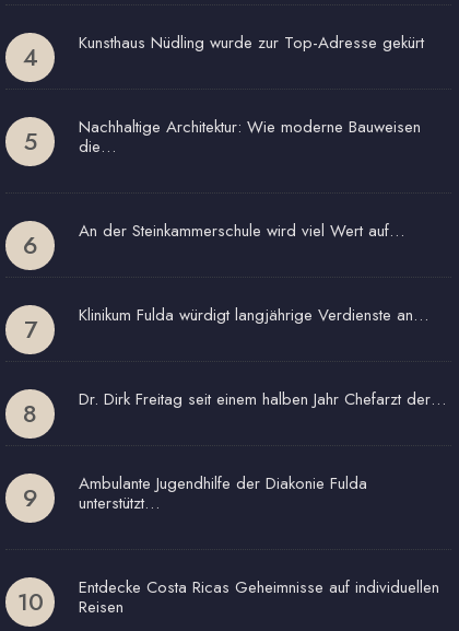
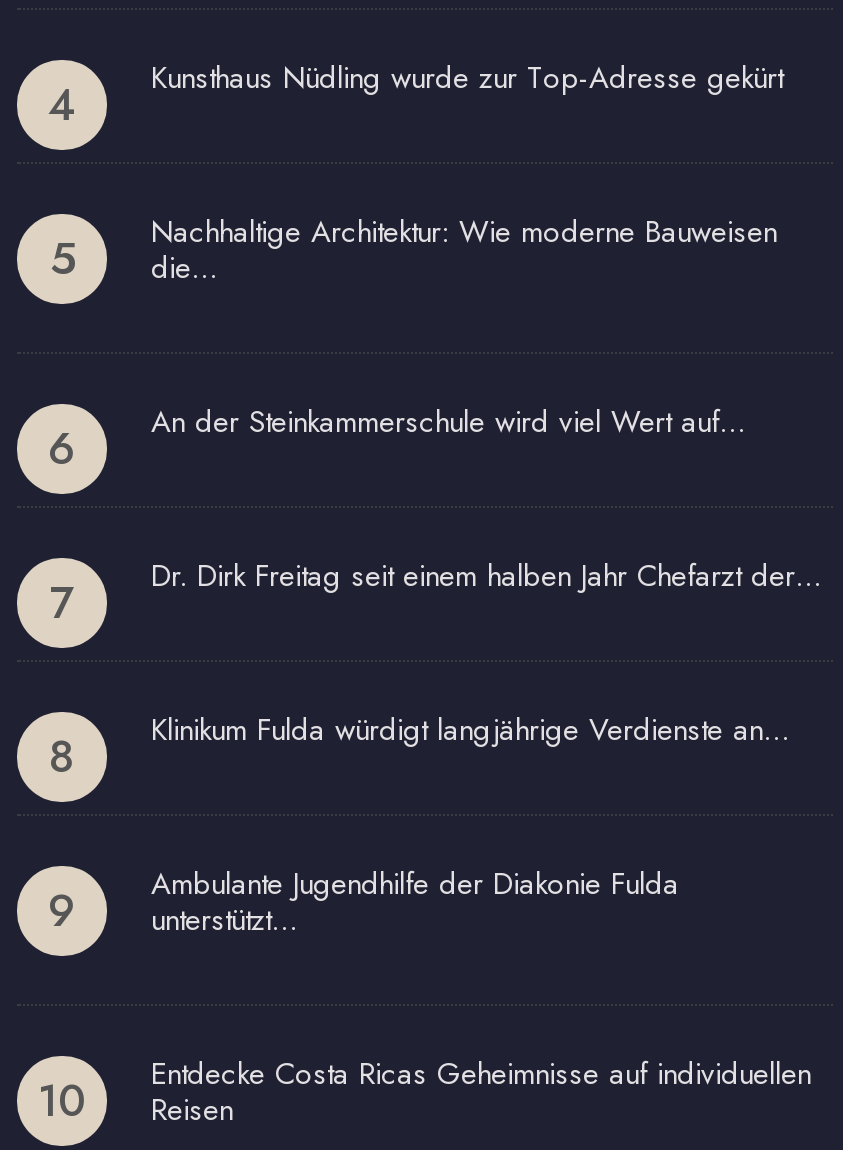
moved [79,303,428,327] -> [151,708,791,752]: Klinikum Fulda würdigt langjährige Verdienste an…
moved [79,387,446,411] -> [151,554,823,598]: Dr. Dirk Freitag seit einem halben Jahr Chefarzt der…

